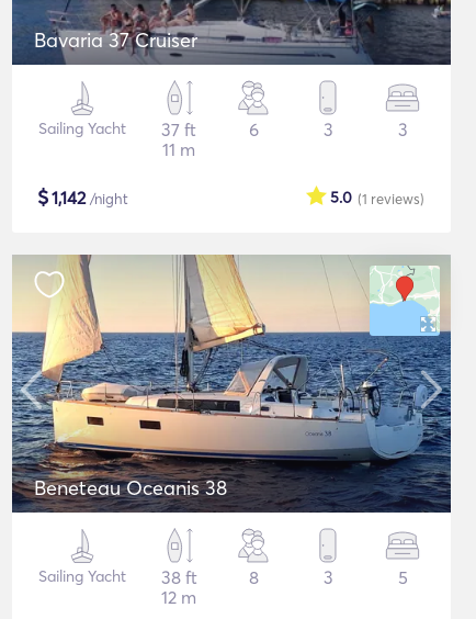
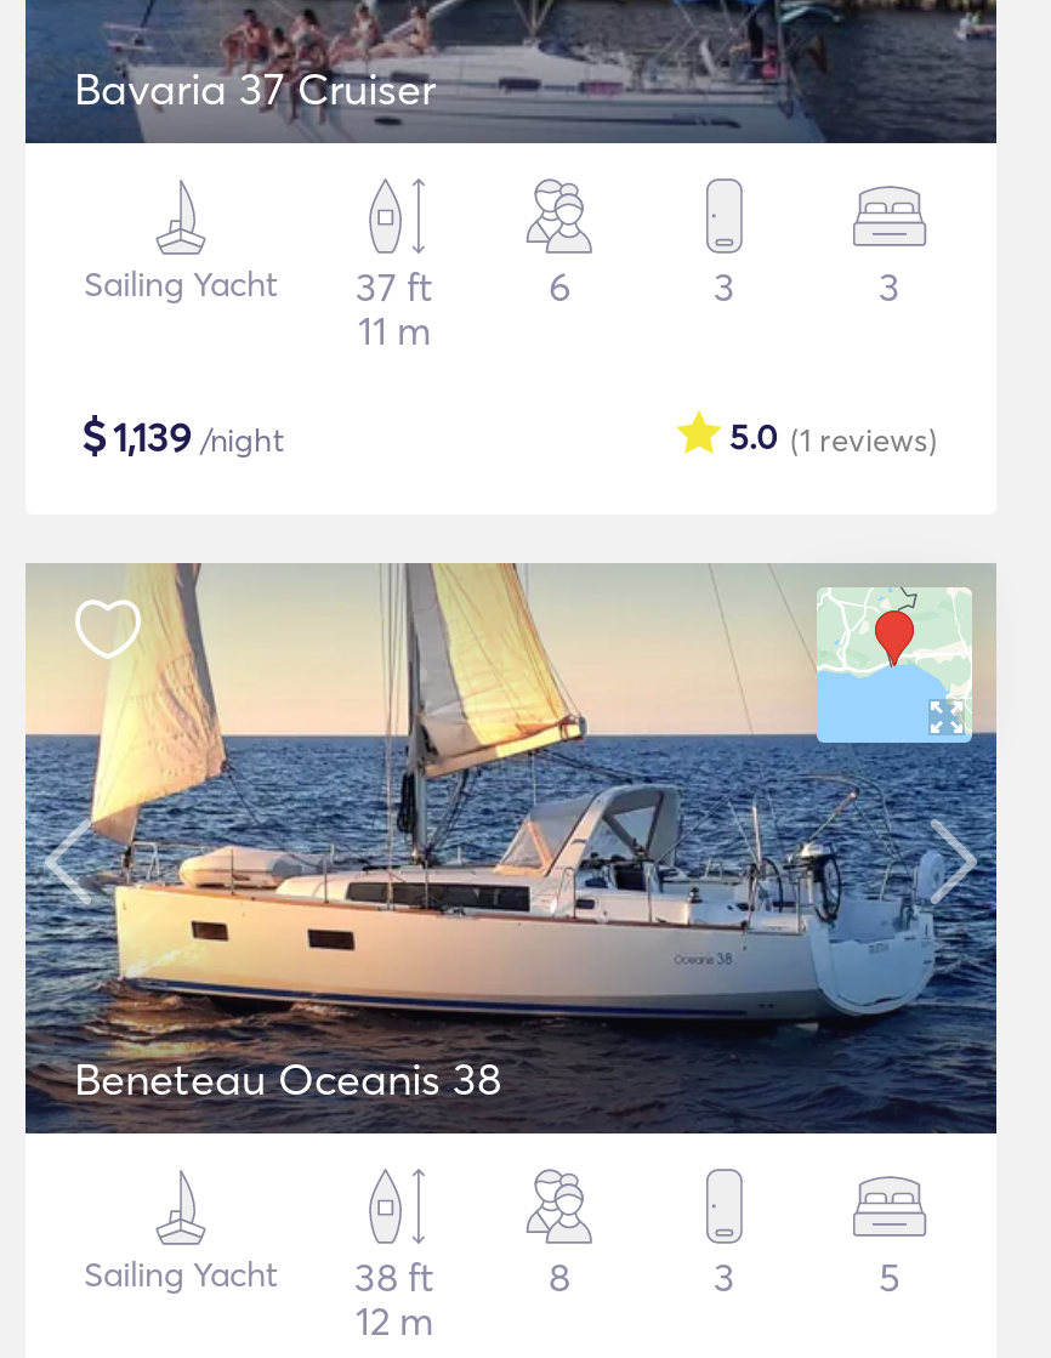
[37,184,128,210] $1,142 /night -> [81,408,285,464] $1,139 /night

